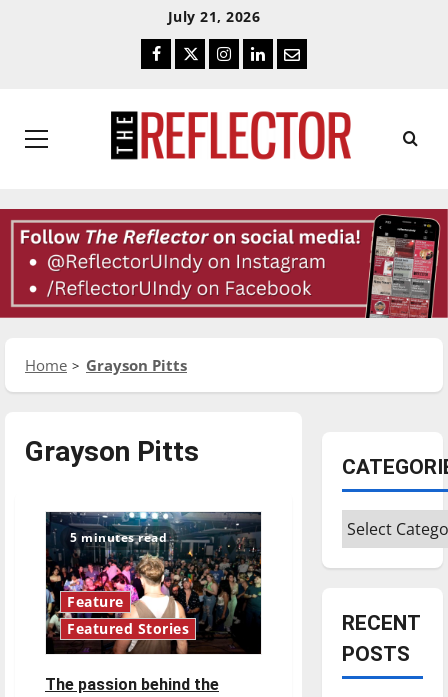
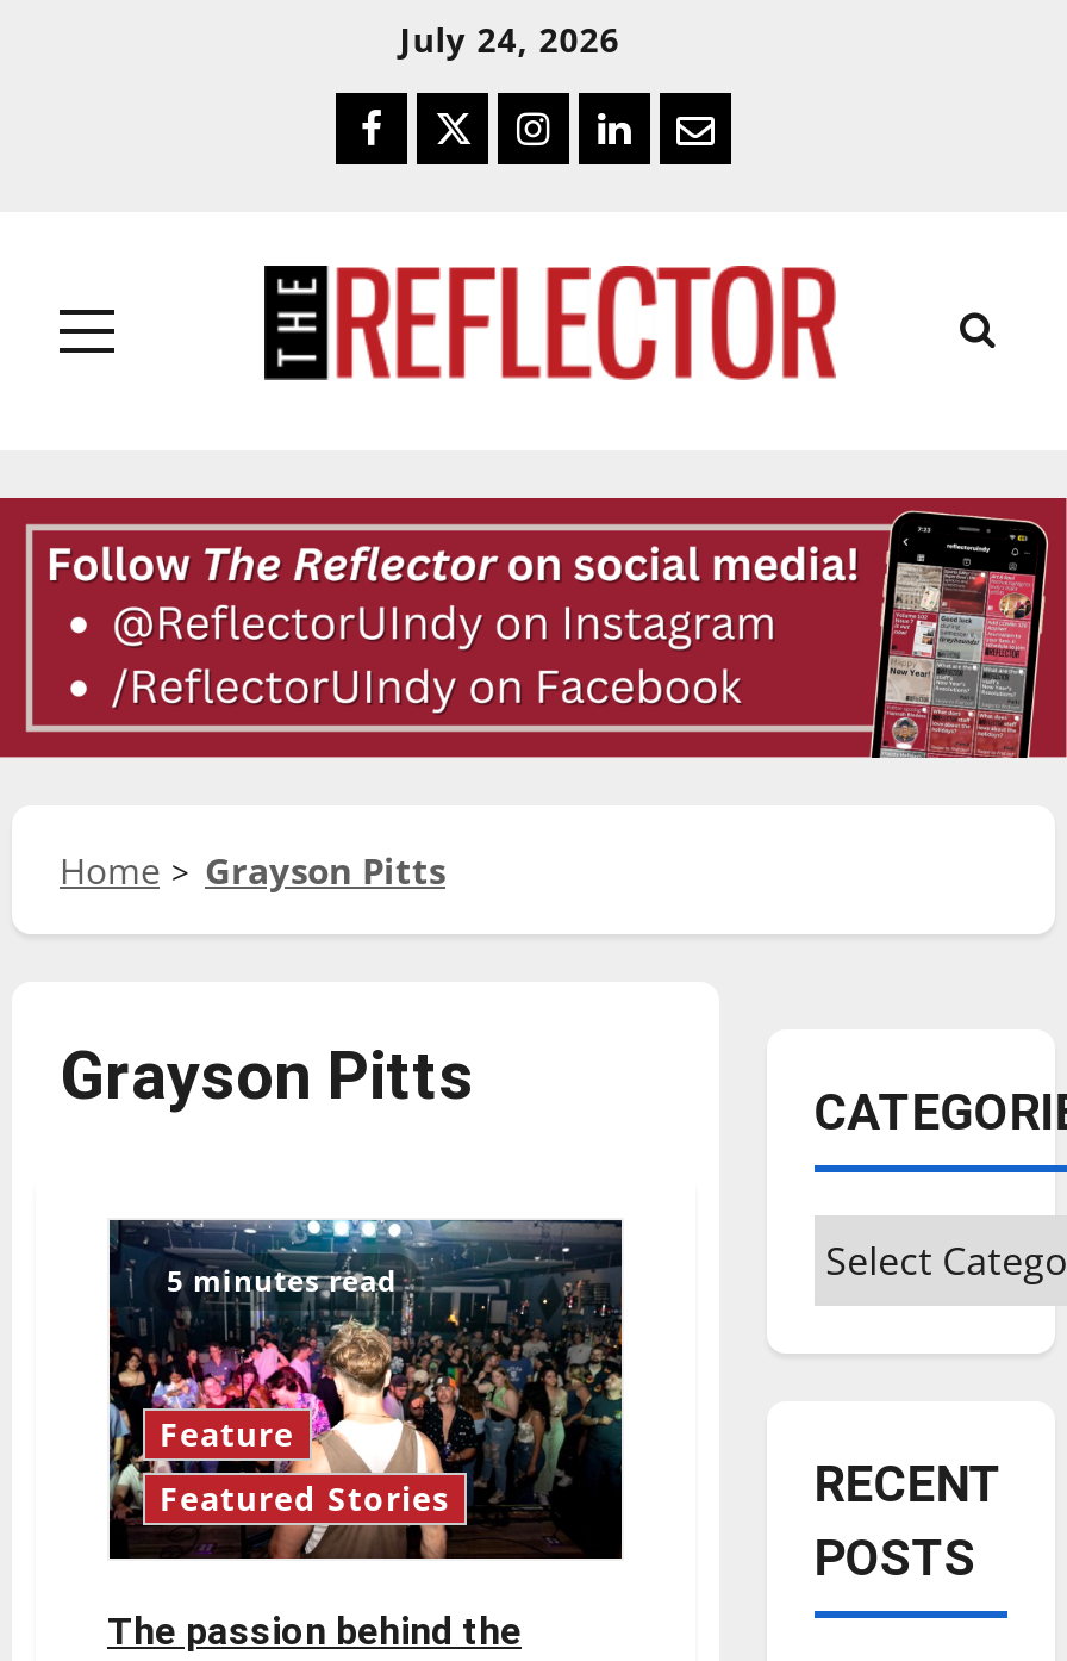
[168,7,260,26] July 21, 2026 -> [400,17,620,62] July 24, 2026

